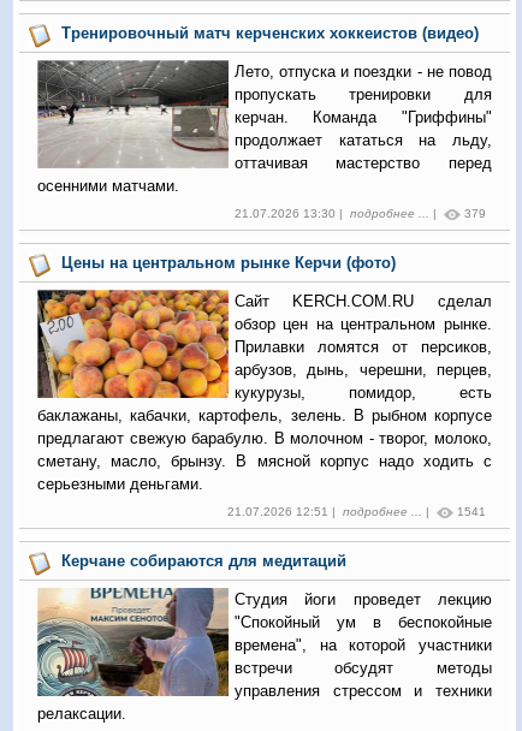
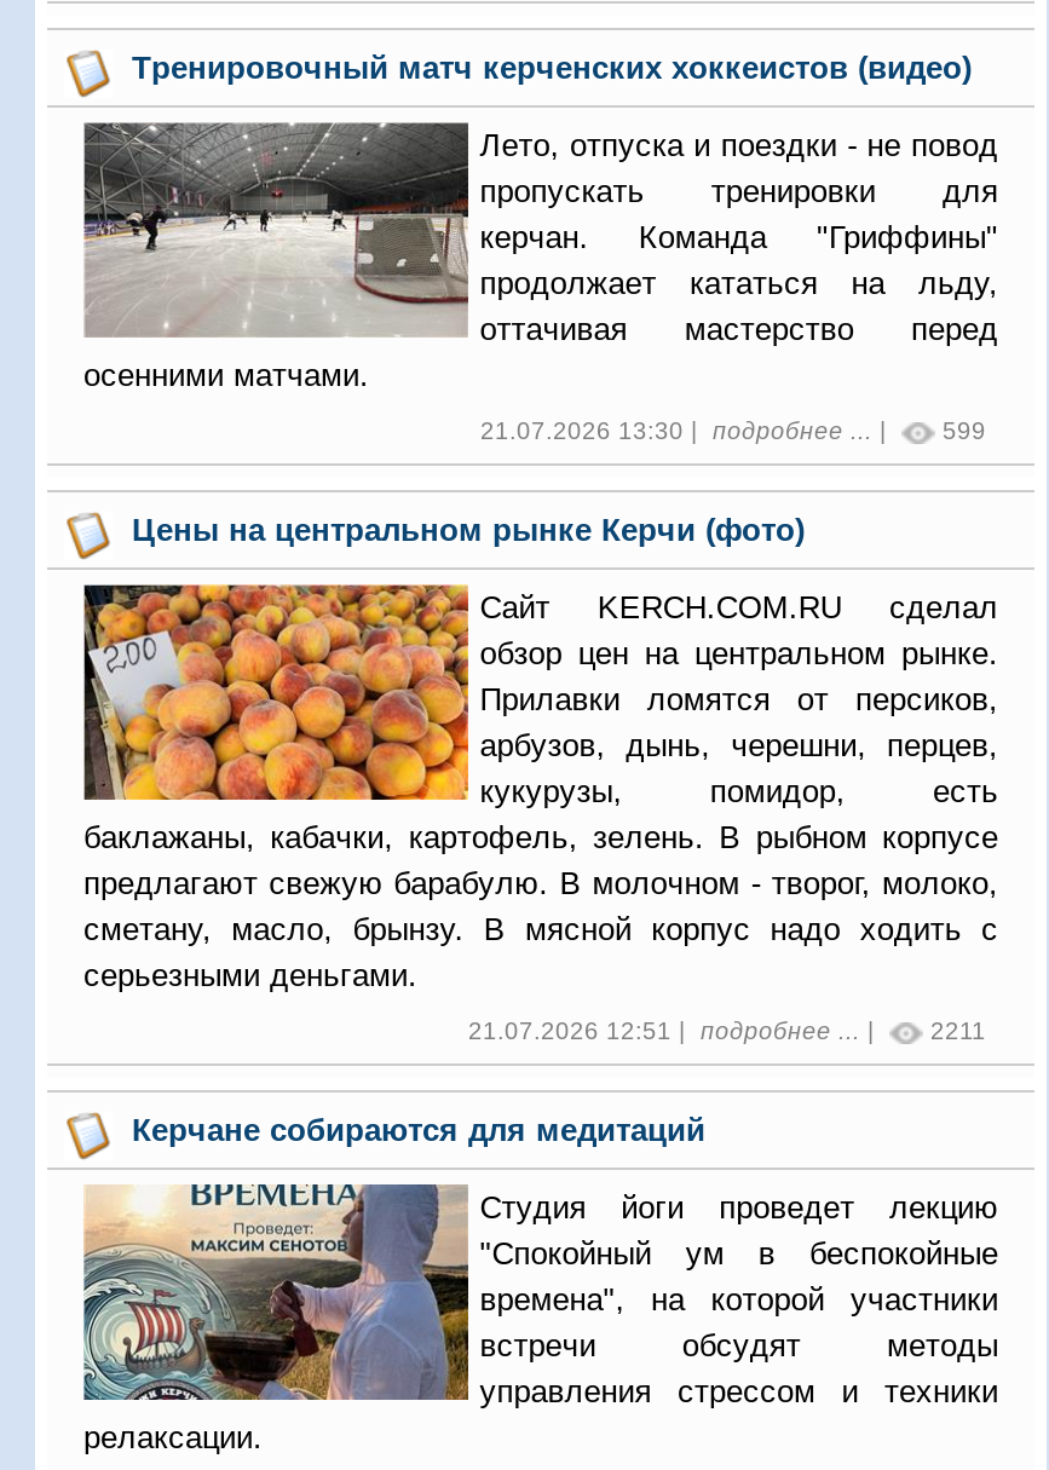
[461,207,486,221] 379 -> [935,417,986,444] 599
[453,505,486,519] 1541 -> [923,1017,986,1044] 2211

